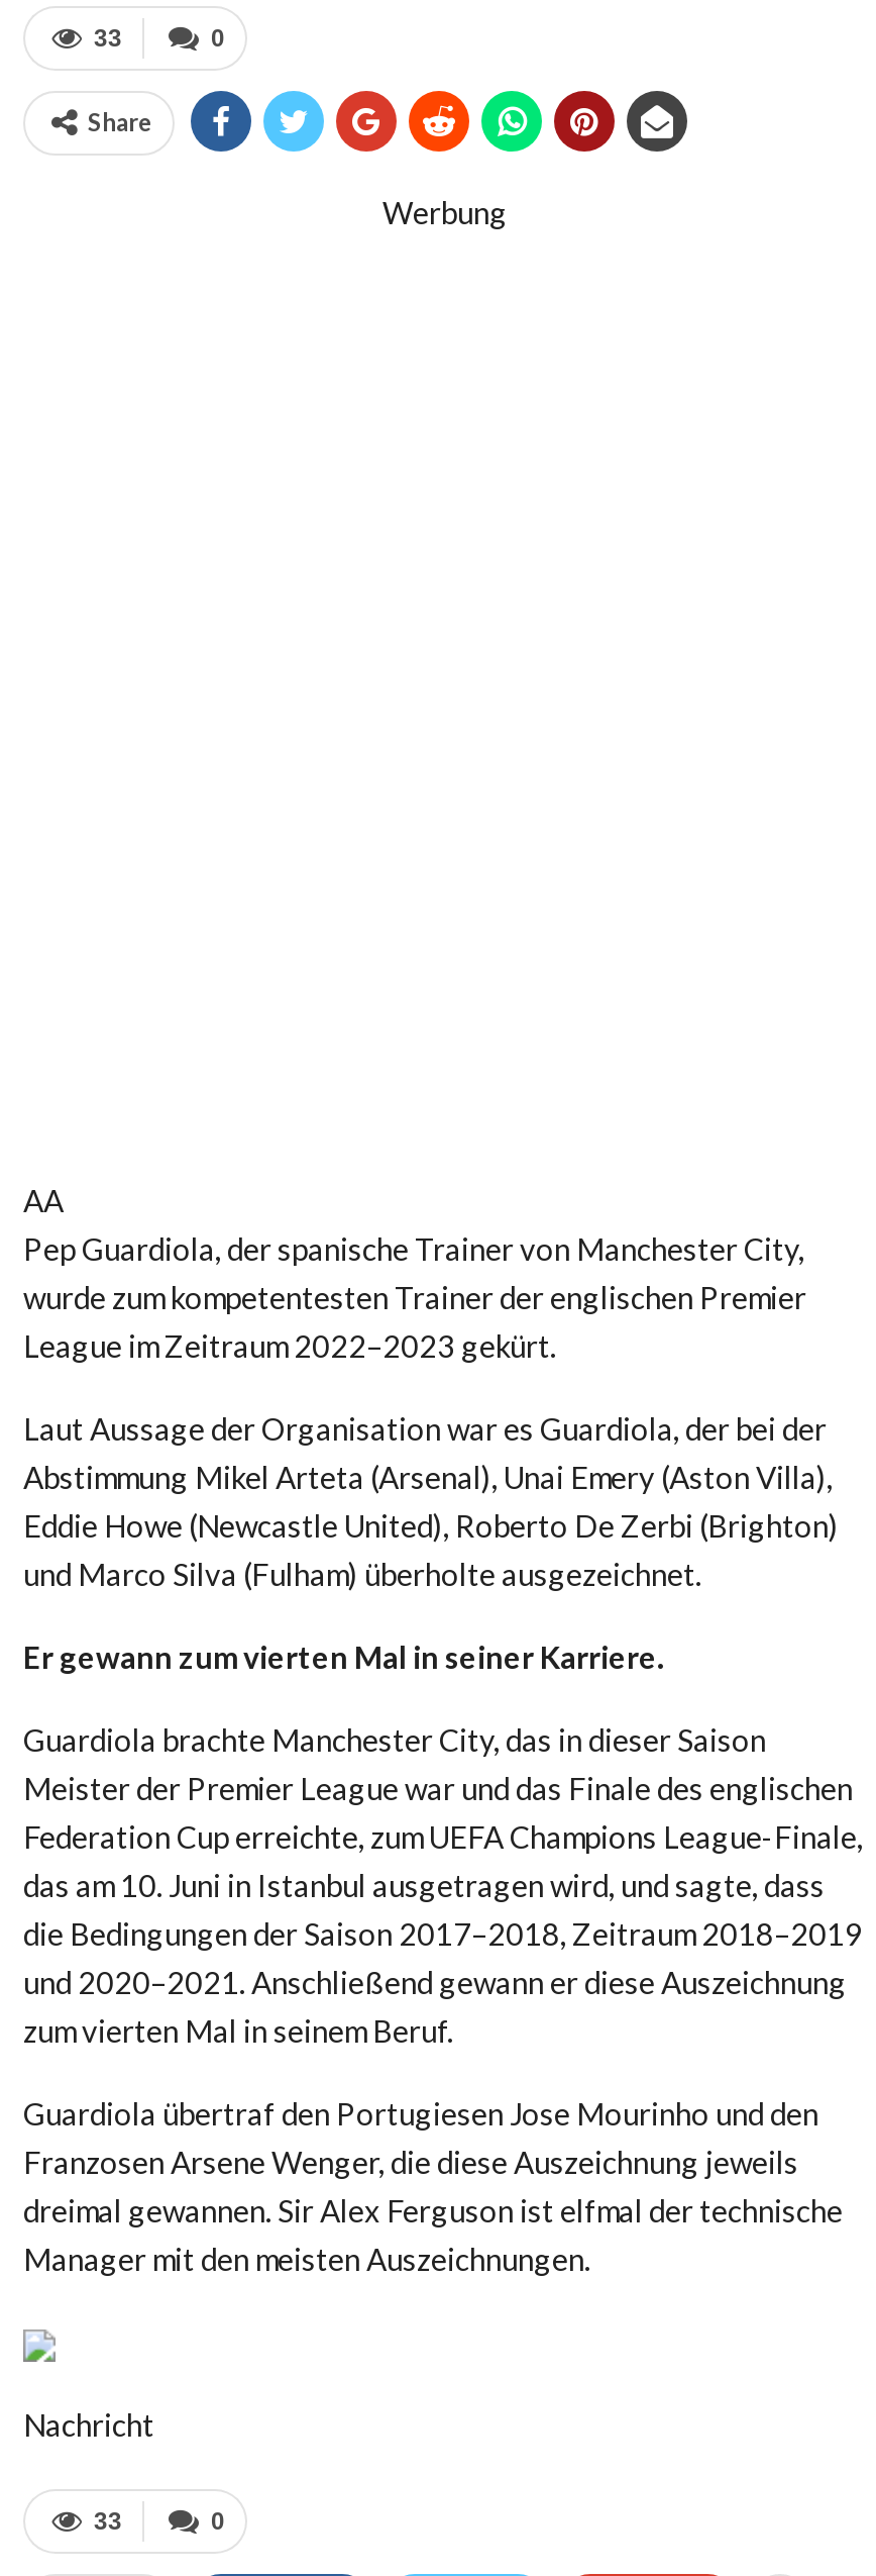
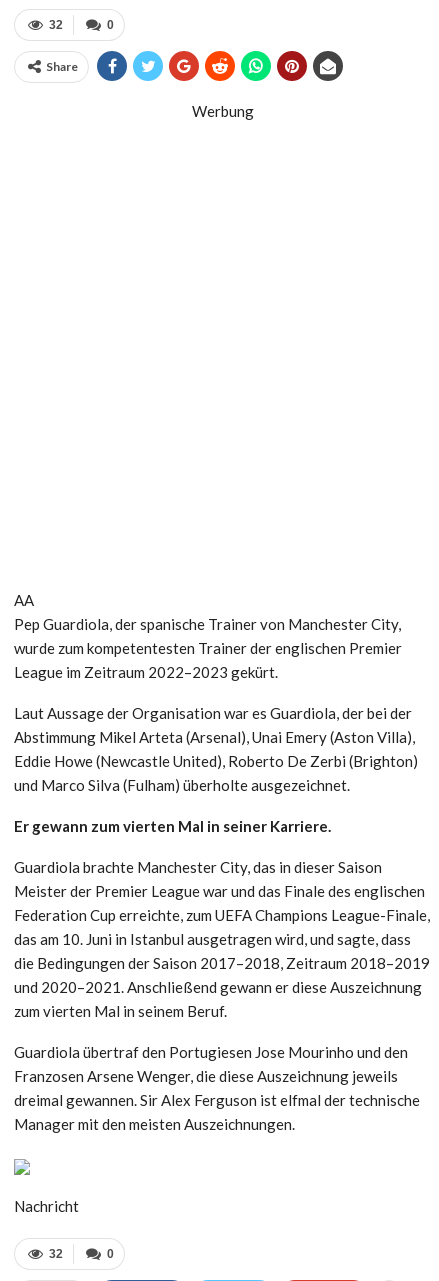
[94,23,122,52] 33 -> [49,18,63,32] 32
[94,2506,122,2535] 33 -> [49,1247,63,1261] 32

